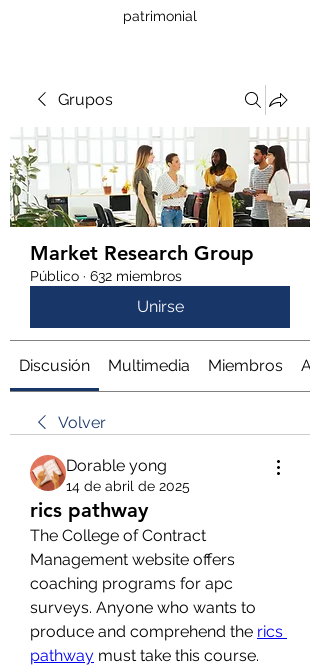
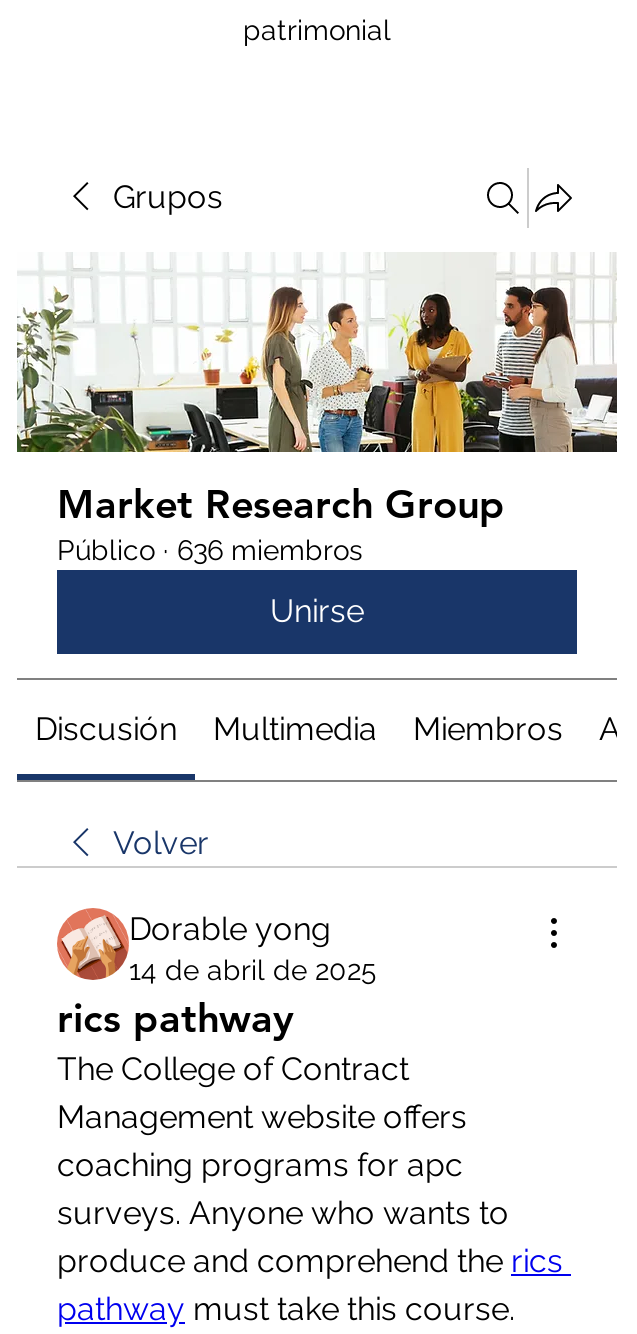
[30,268,182,284] Público · 632 miembros -> [57,533,363,565] Público · 636 miembros

